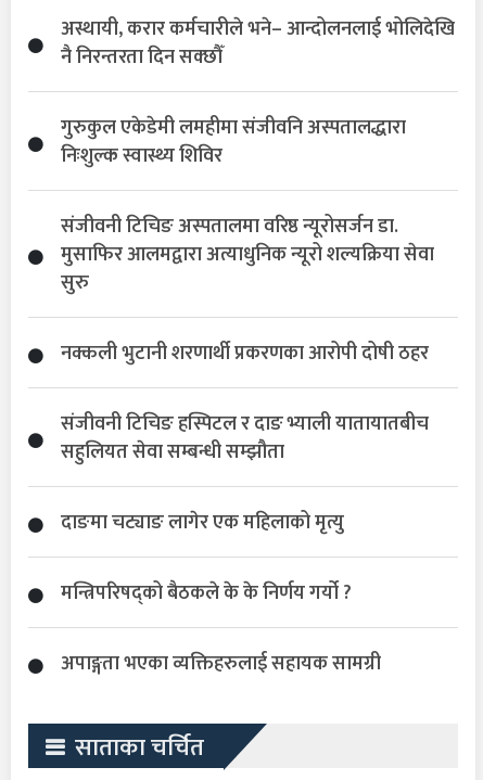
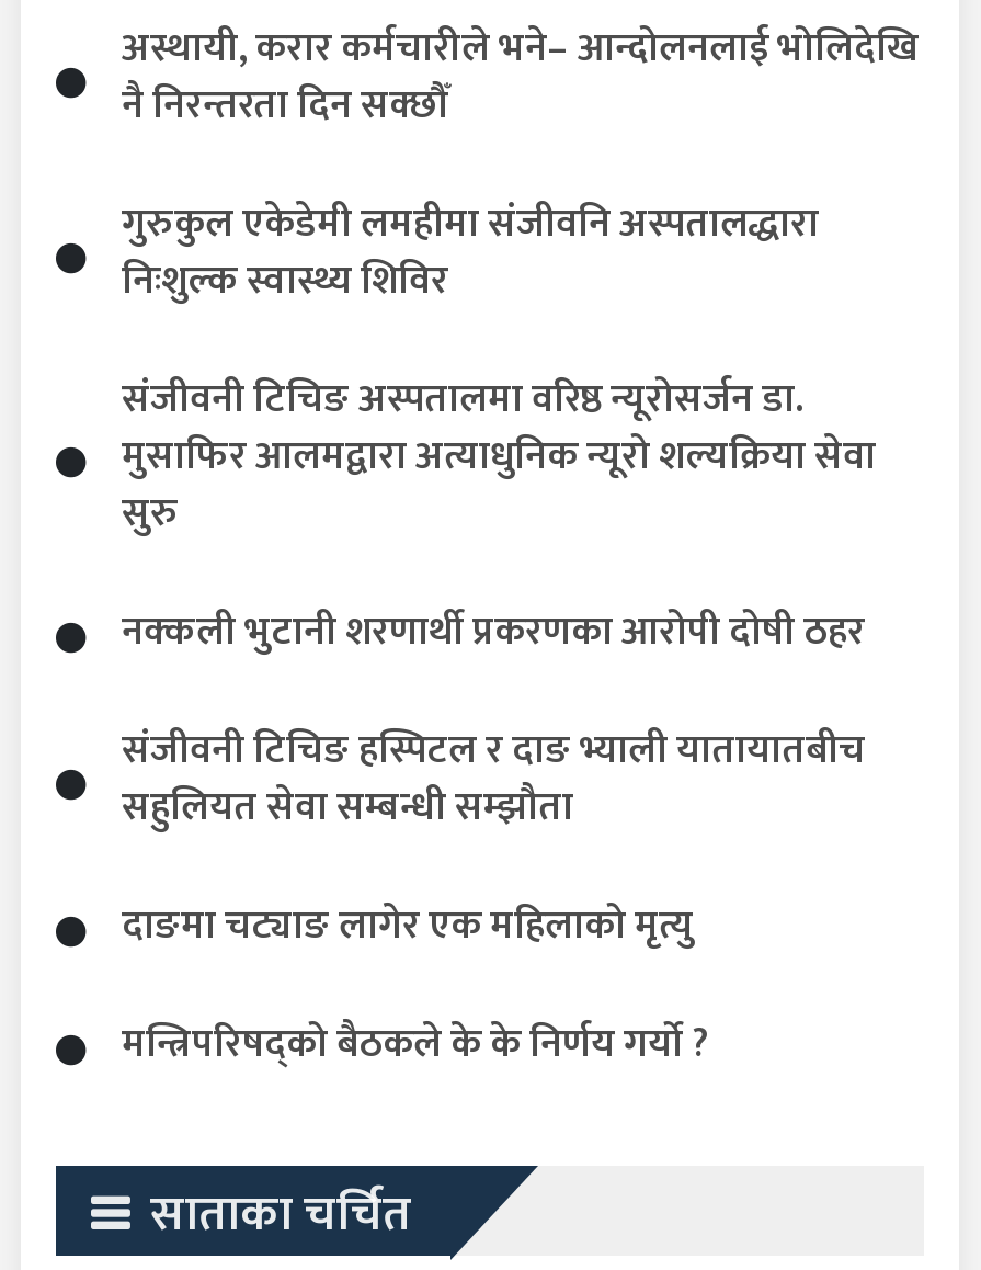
[61,647,381,680] अपाङ्गता भएका व्यक्तिहरुलाई सहायक सामग्री -> none

